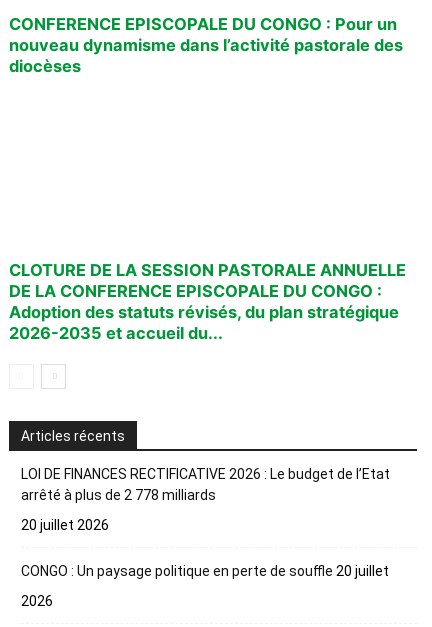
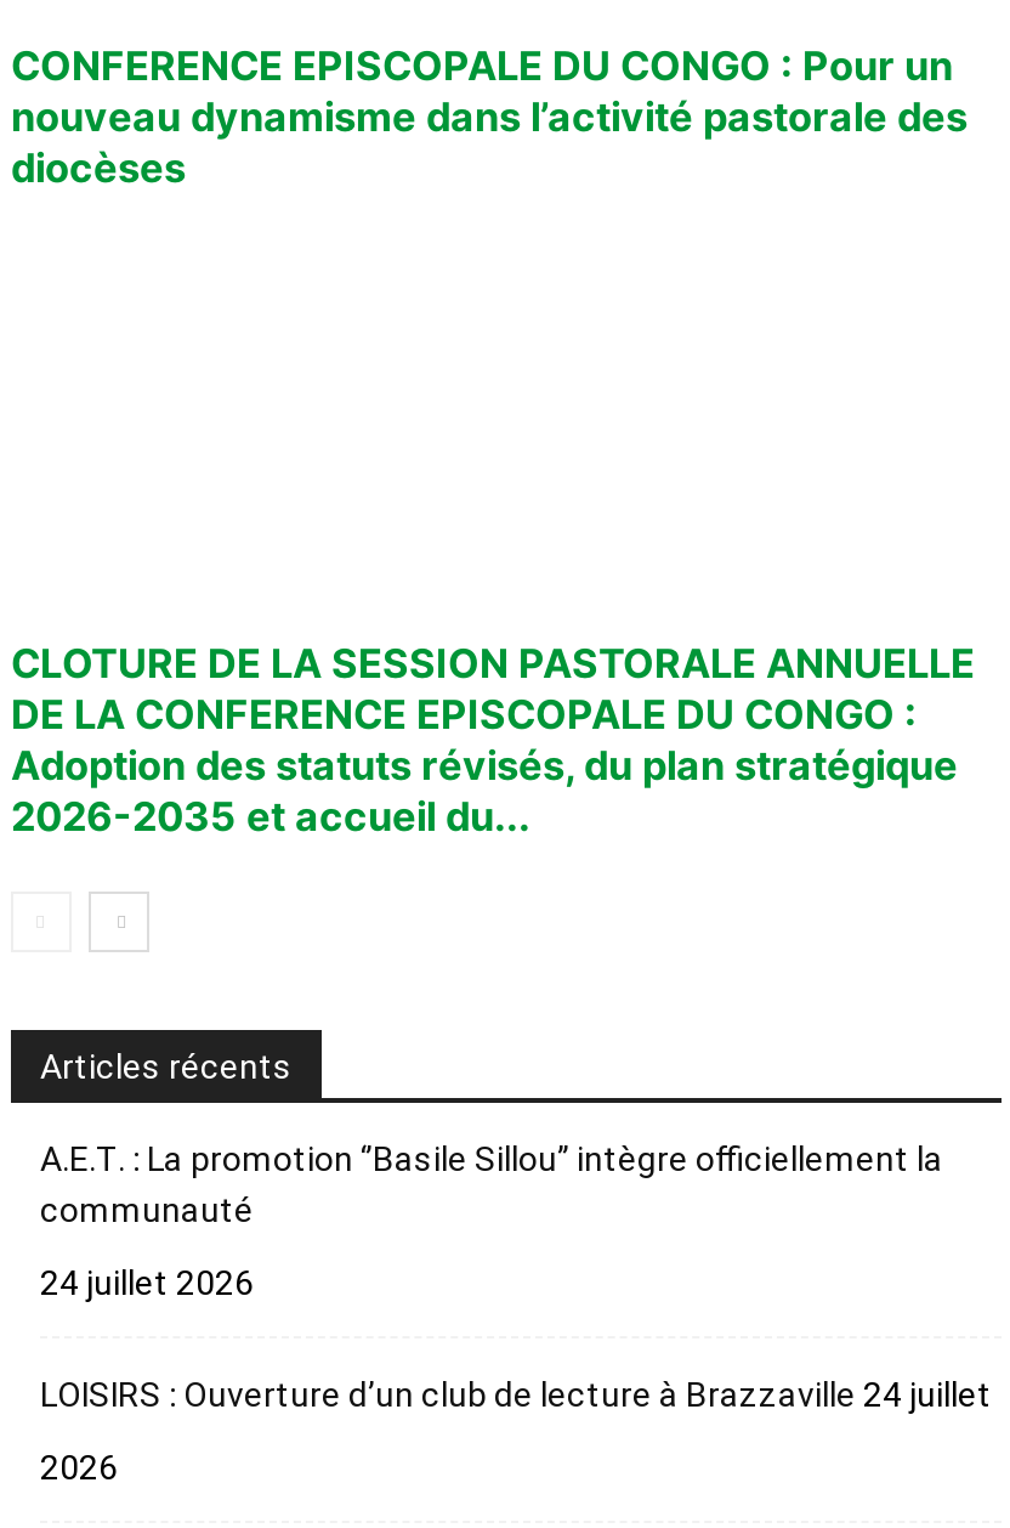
[21,466,390,503] LOI DE FINANCES RECTIFICATIVE 2026 : Le budget de l’Etat | arrêté à plus de 2 778 milliards -> [40,1140,943,1229] A.E.T. : La promotion ‘’Basile Sillou’’ intègre officiellement la | communauté
[21,517,109,533] 20 juillet 2026 -> [40,1263,254,1302] 24 juillet 2026
[21,563,389,579] CONGO : Un paysage politique en perte de souffle 20 juillet -> [40,1375,992,1414] LOISIRS : Ouverture d’un club de lecture à Brazzaville 24 juillet

